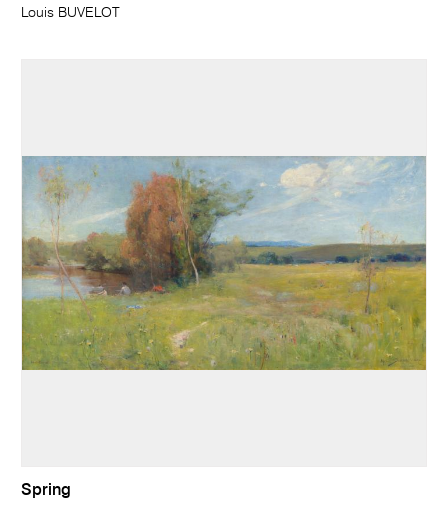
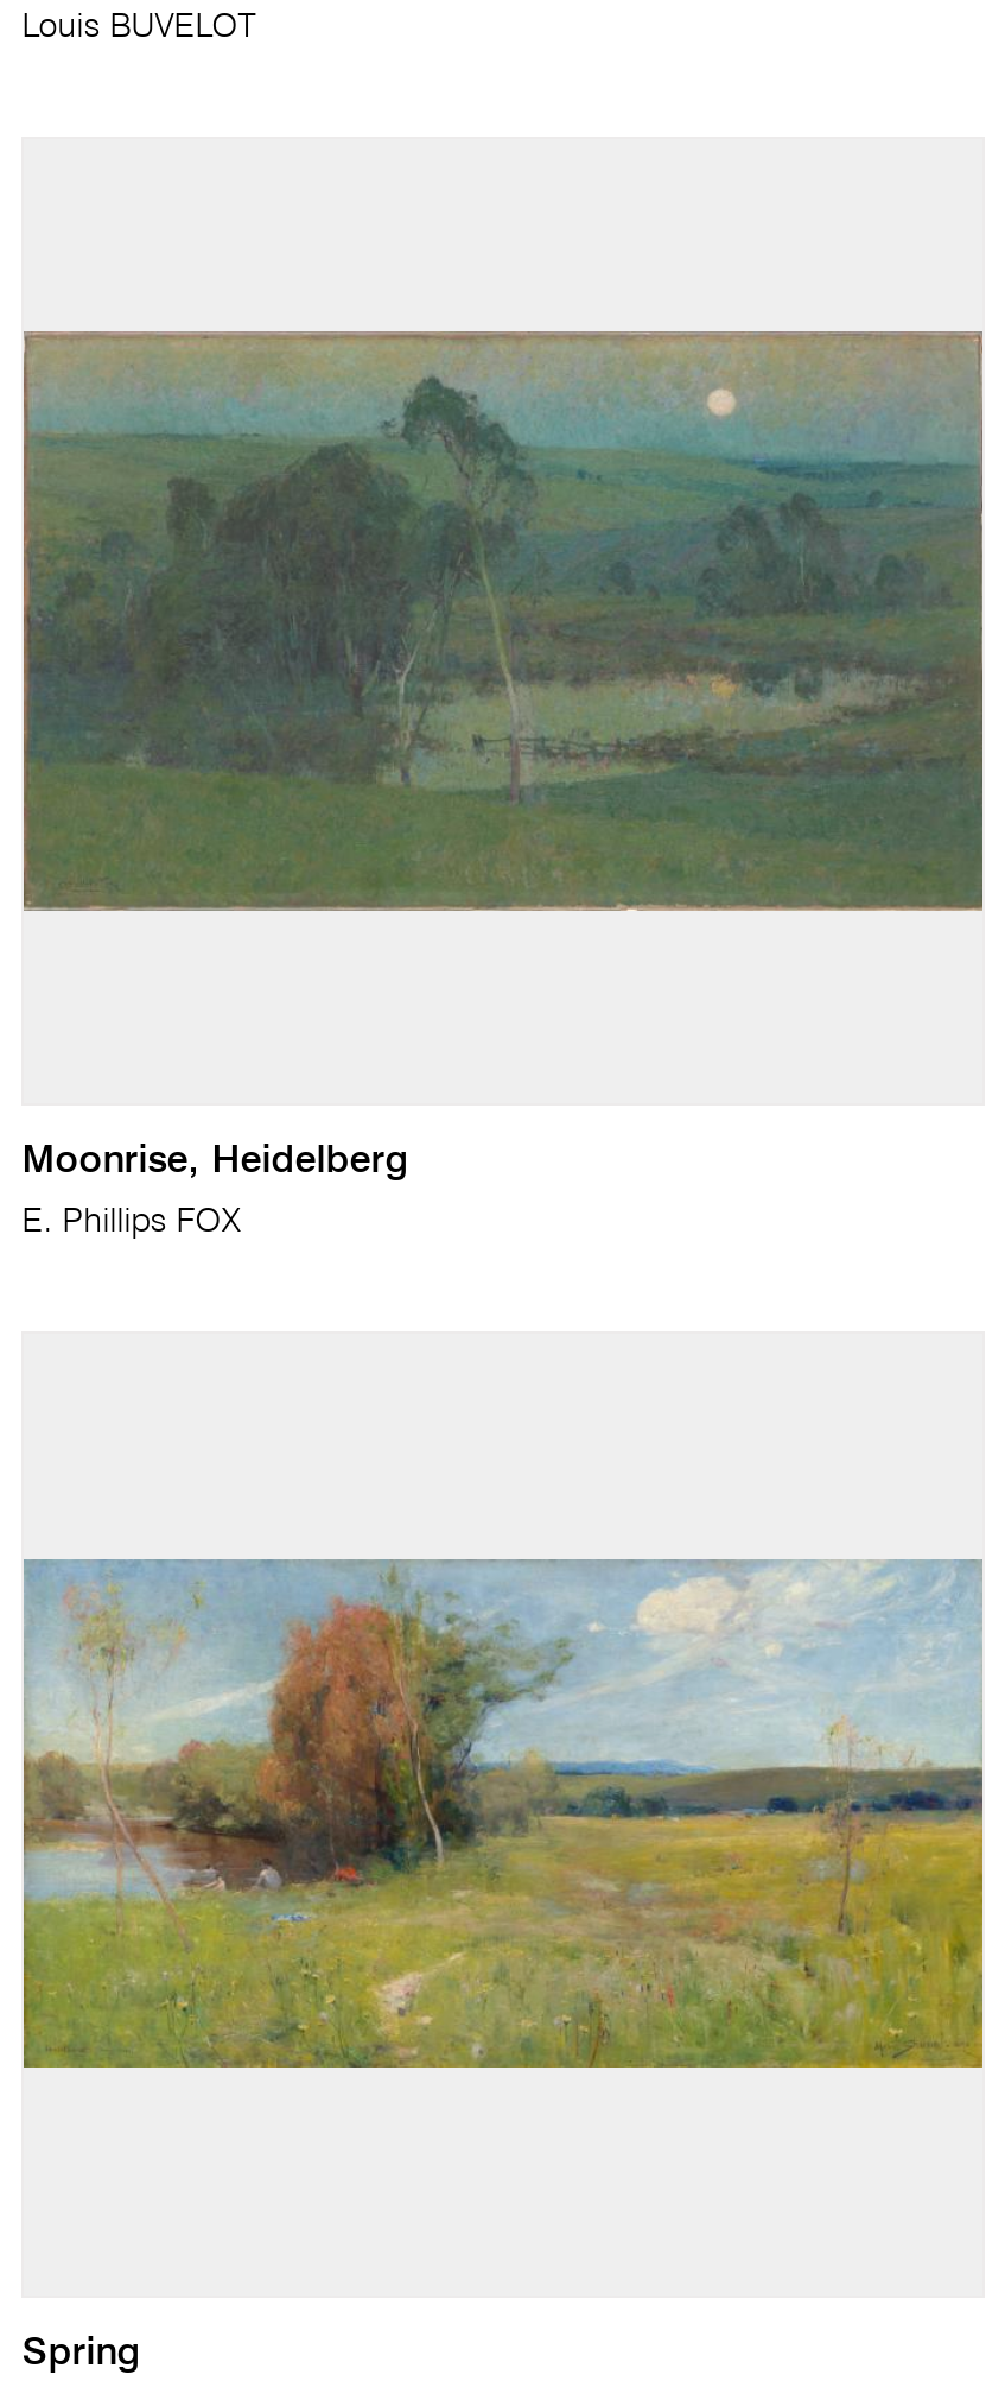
none -> [21,330,985,914] [image]
none -> [22,1142,409,1237] Moonrise, Heidelberg | E. Phillips FOX

